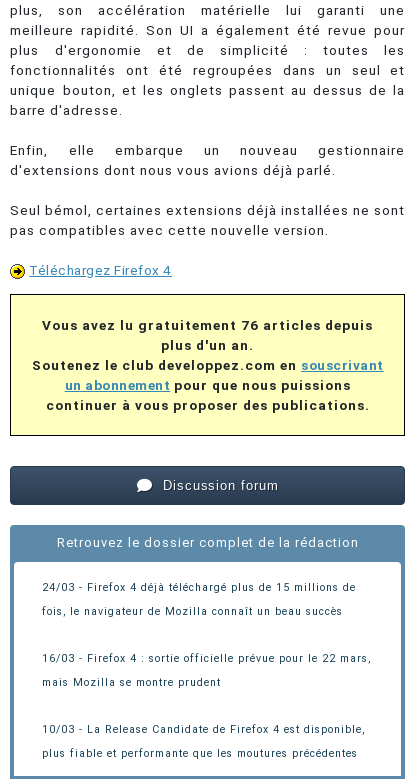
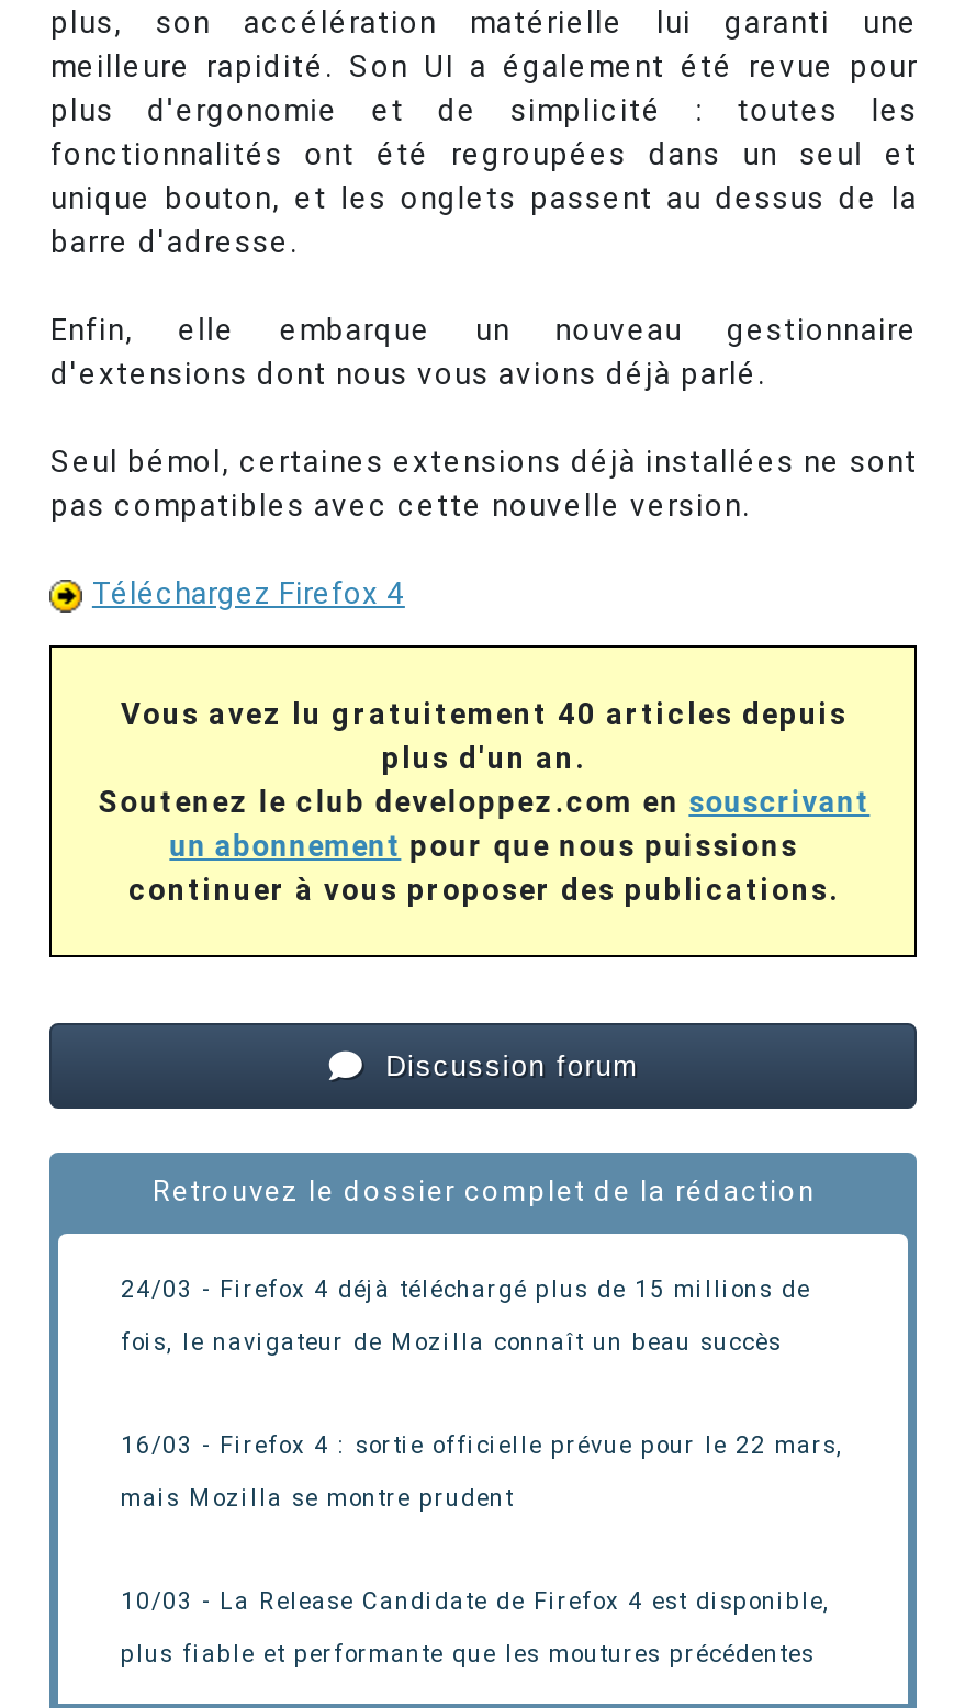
[42,317,373,333] Vous avez lu gratuitement 76 articles depuis -> [121,696,847,731] Vous avez lu gratuitement 40 articles depuis

